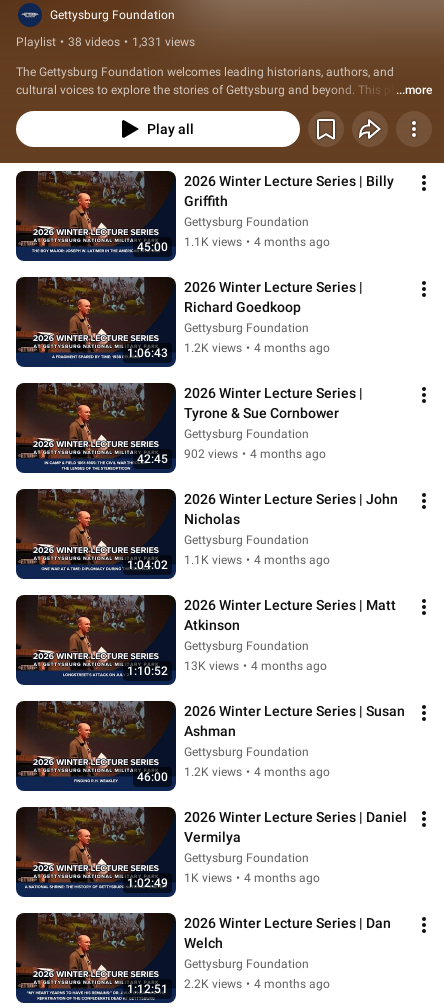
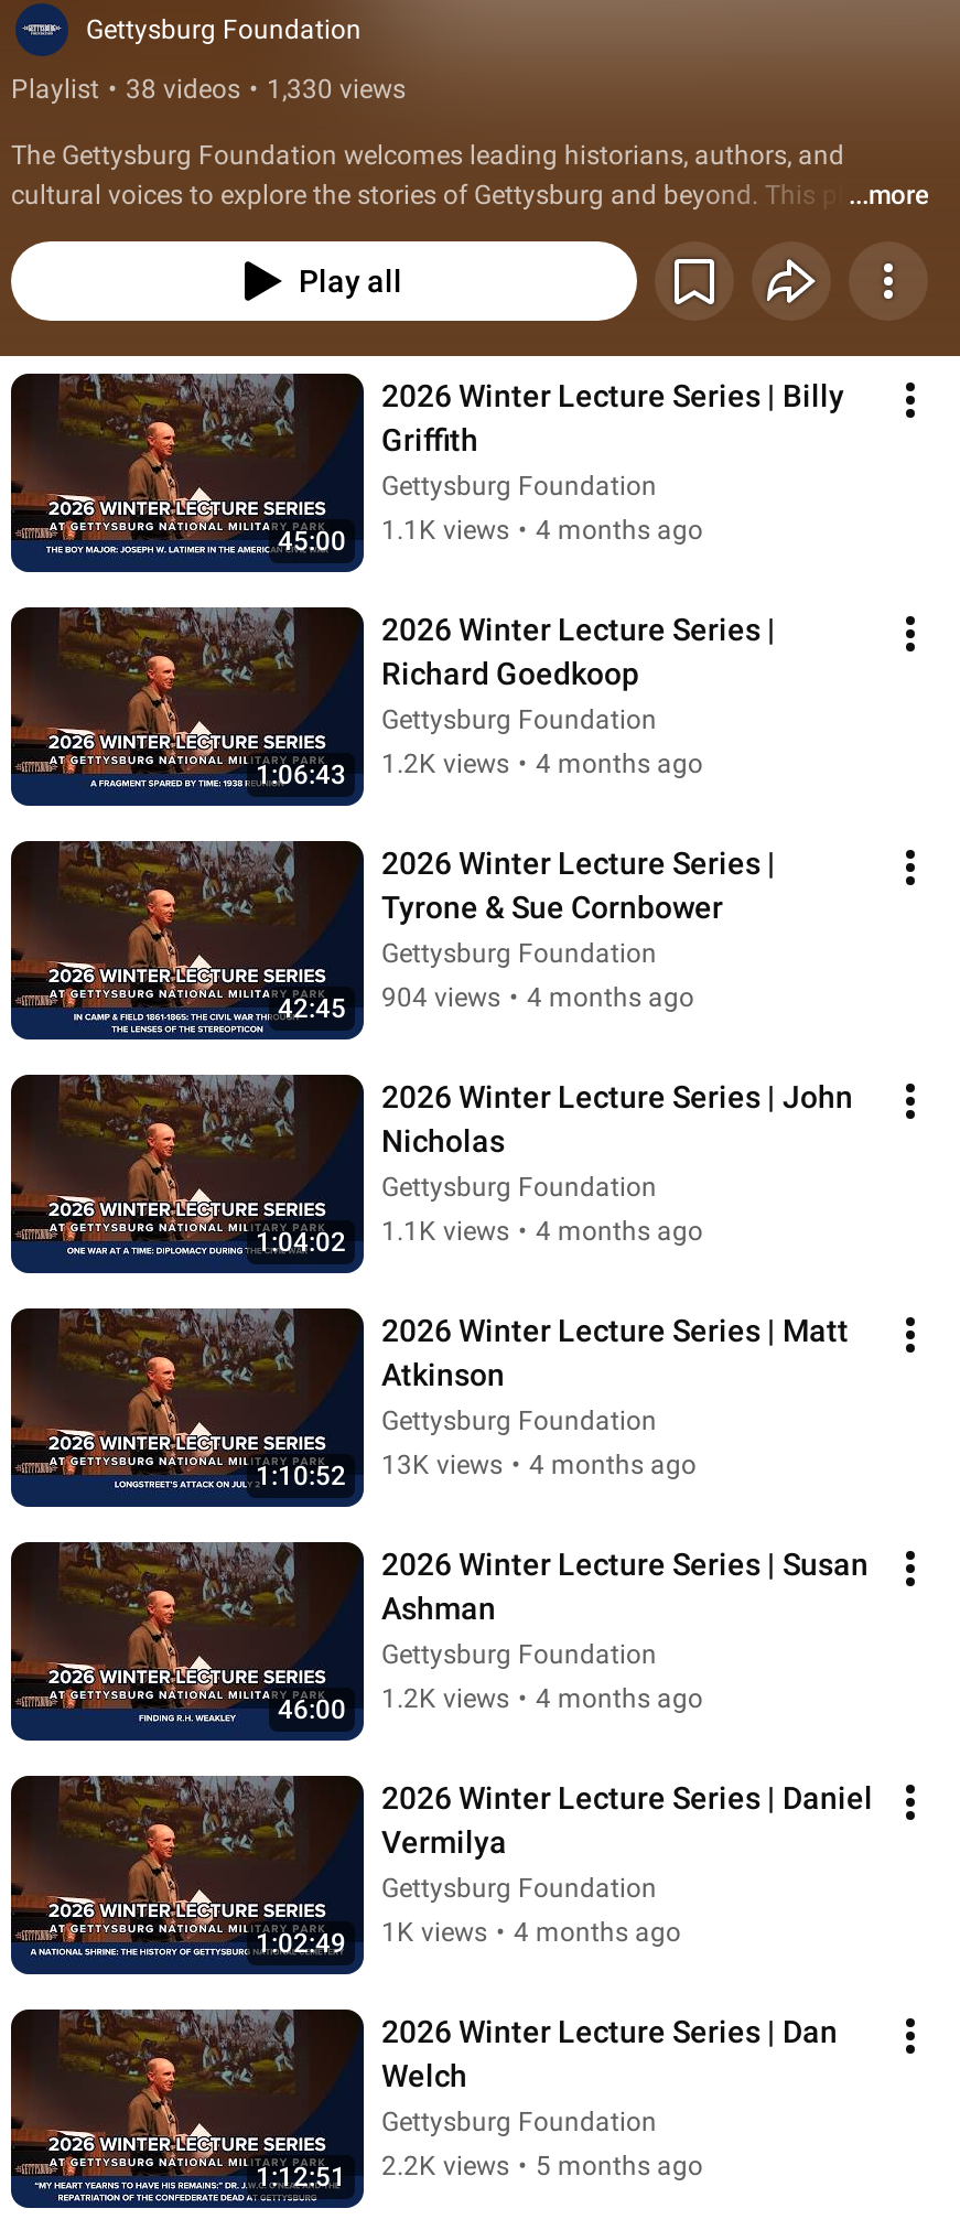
[16,35,195,49] Playlist • 38 videos • 1,331 views -> [11,74,406,105] Playlist • 38 videos • 1,330 views
[184,447,326,461] 902 views • 4 months ago -> [381,982,694,1013] 904 views • 4 months ago
[184,977,330,991] 2.2K views • 4 months ago -> [381,2150,703,2181] 2.2K views • 5 months ago

